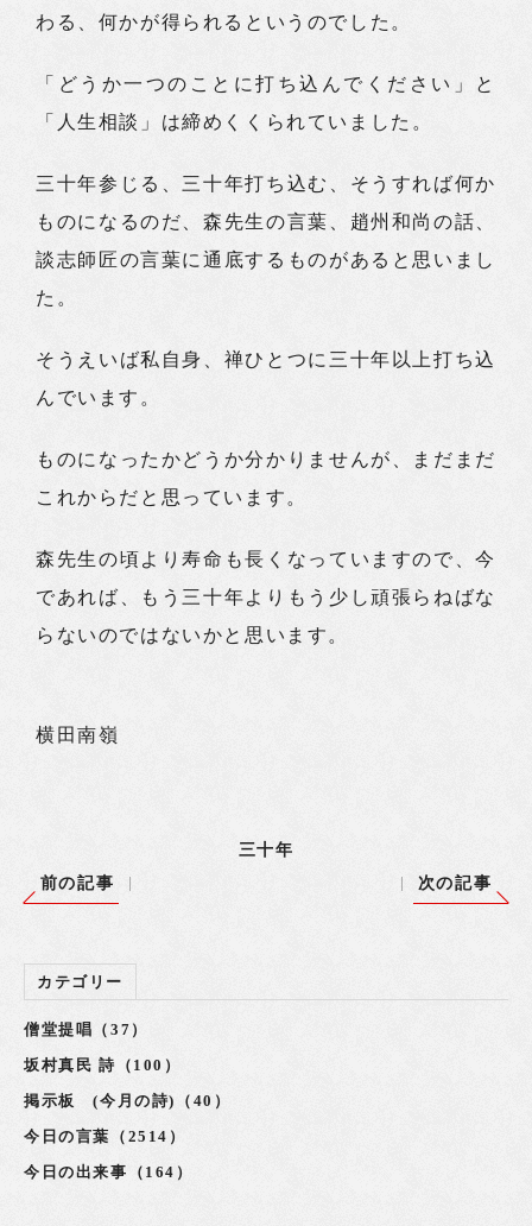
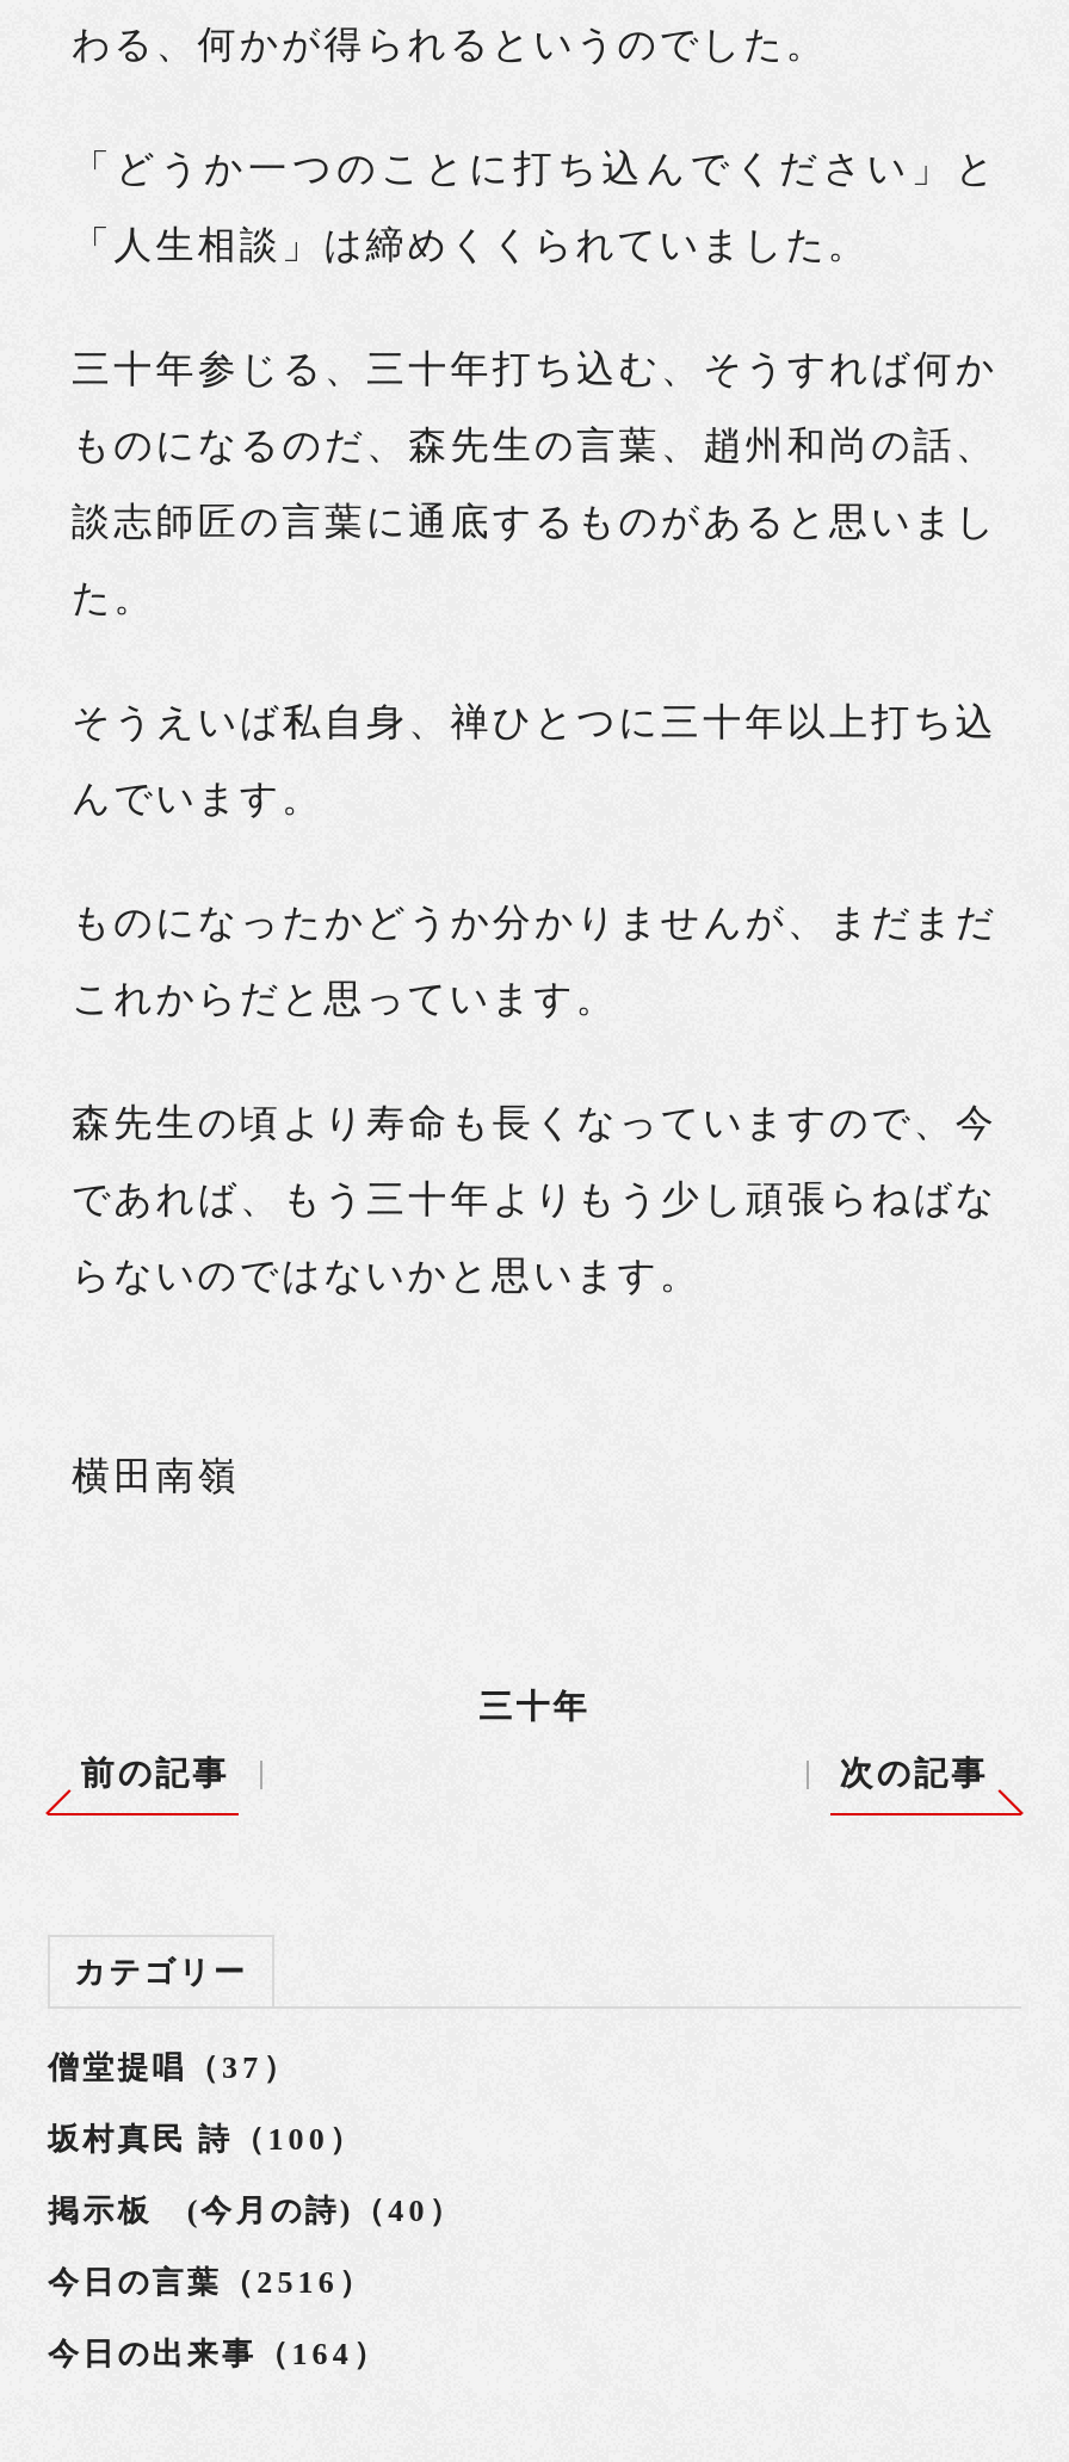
[24,1127,186,1145] 今日の言葉（2514） -> [48,2264,374,2300] 今日の言葉（2516）

